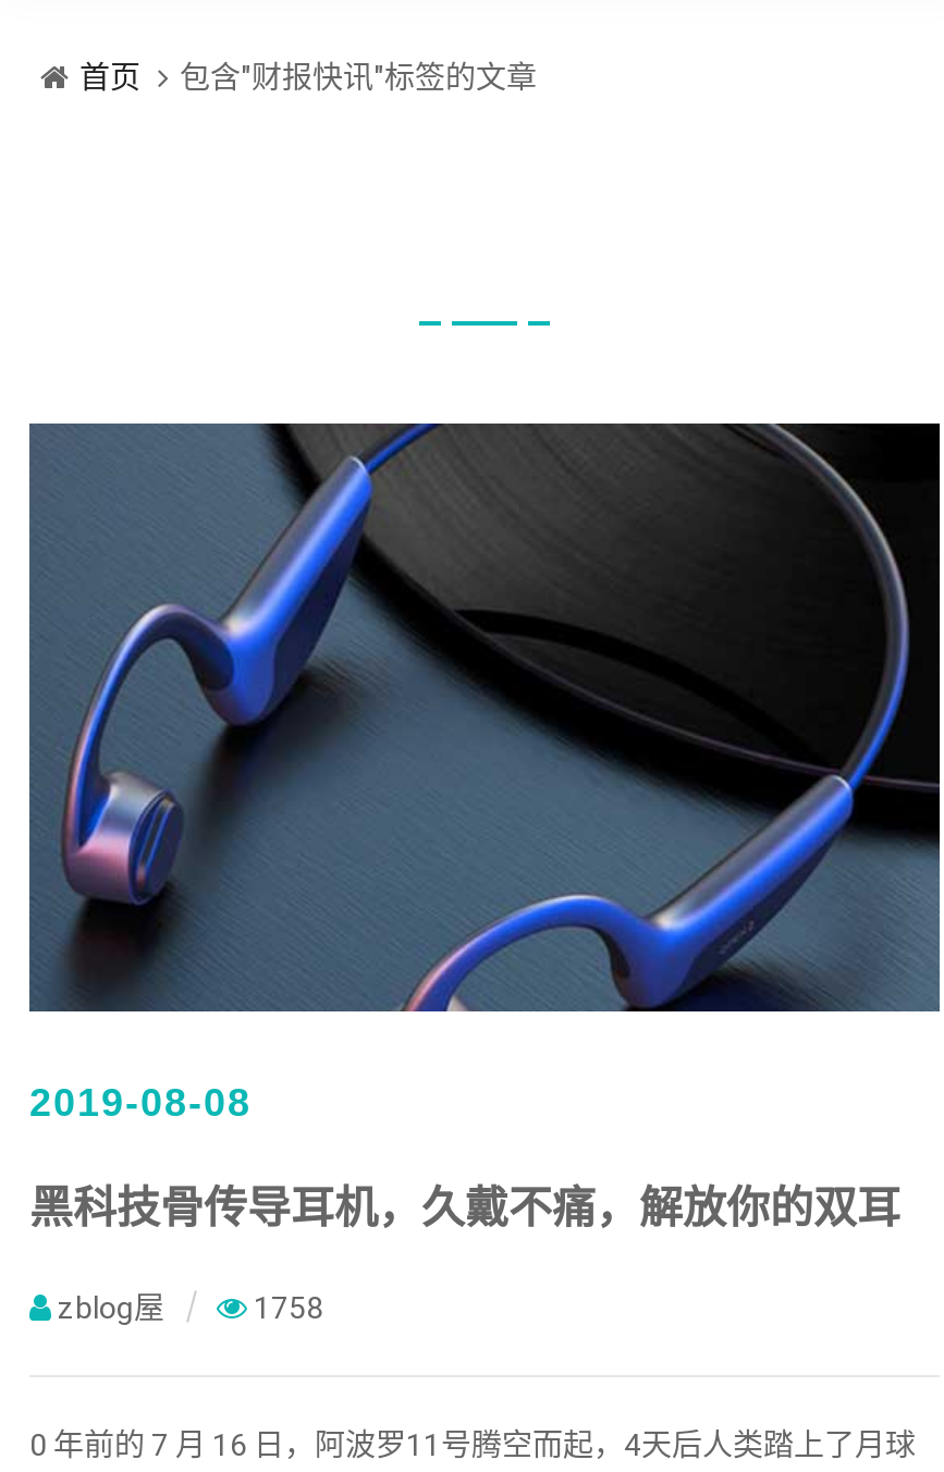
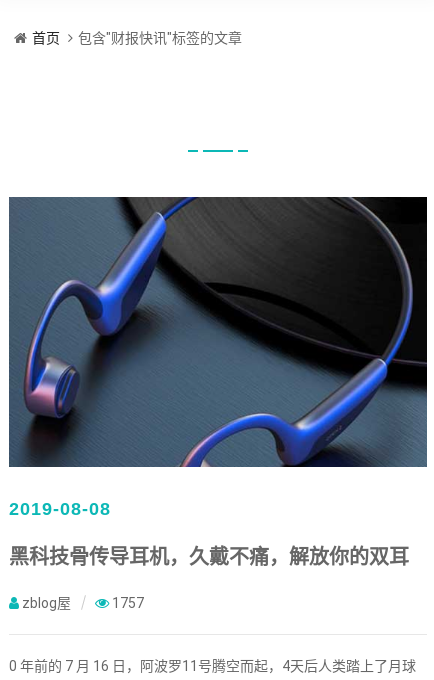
[254,1290,323,1325] 1758 -> [112,595,144,611] 1757

